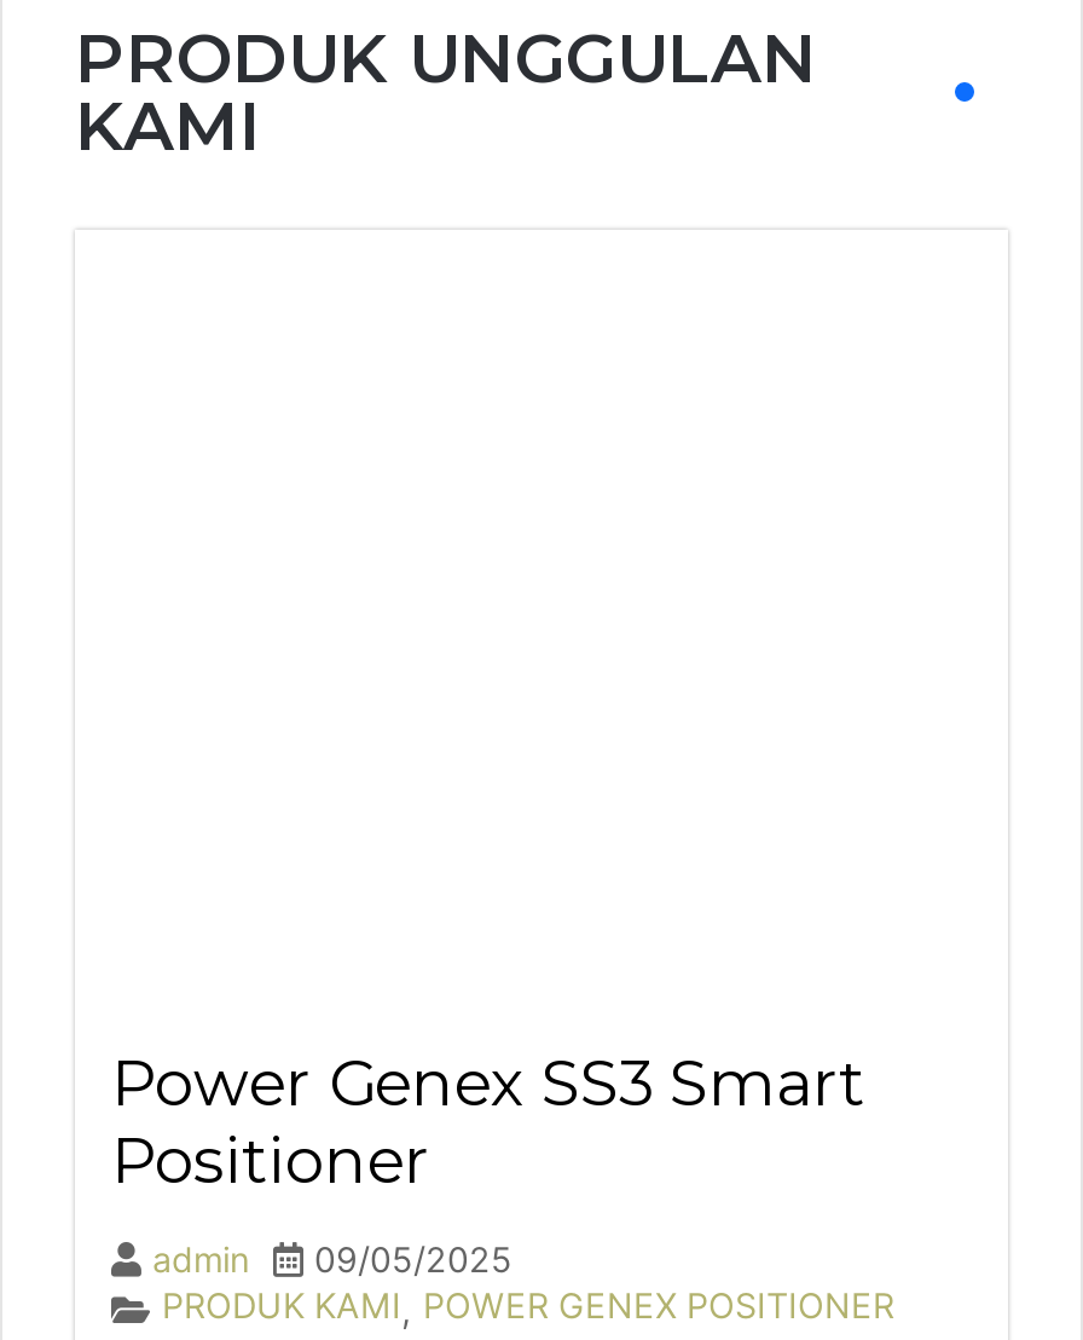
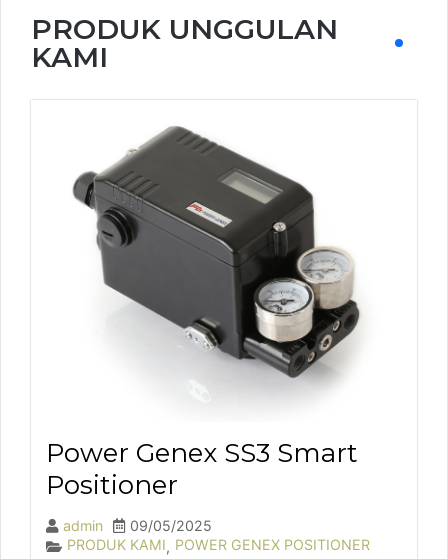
none -> [72,125,362,398] [image]

